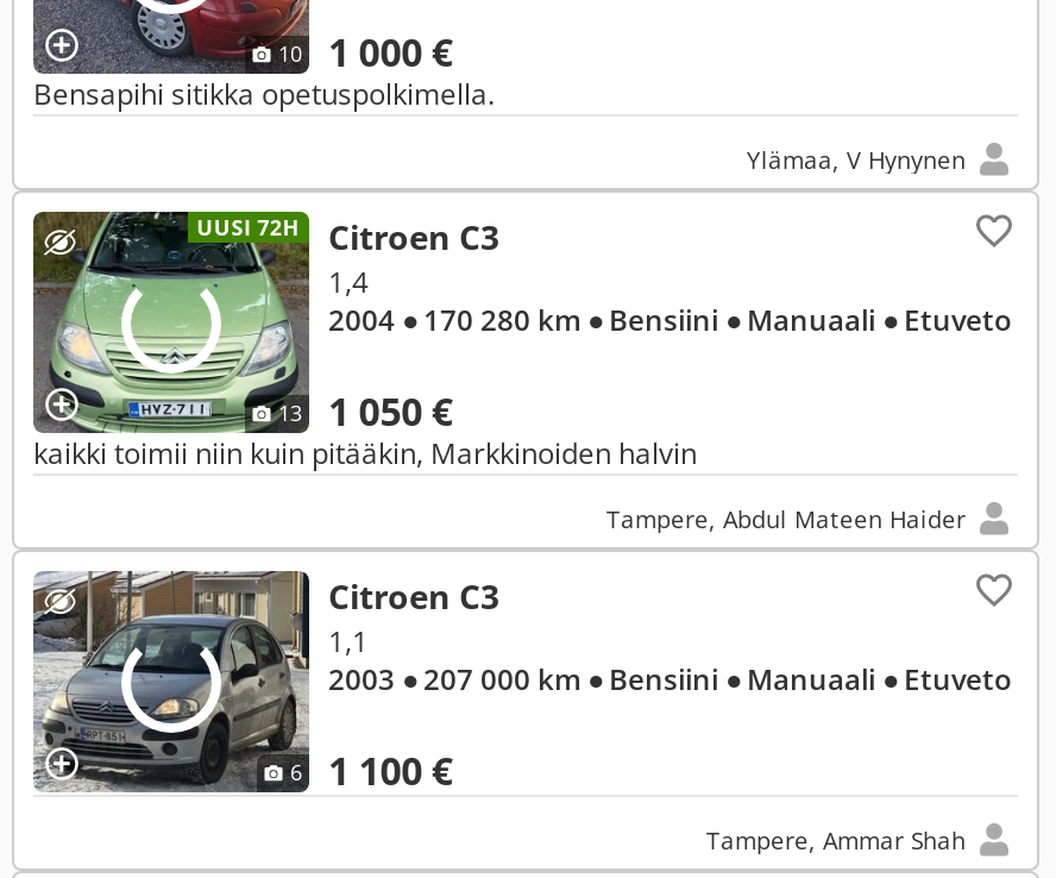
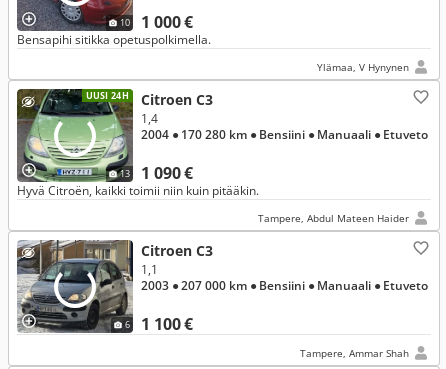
[196,212,499,259] UUSI 72H Citroen C3 -> [86,89,213,109] UUSI 24H Citroen C3
[278,385,453,438] 13 1 050 € -> [120,162,193,184] 13 1 090 €
[33,433,697,474] kaikki toimii niin kuin pitääkin, Markkinoiden halvin -> [17,182,259,199] Hyvä Citroën, kaikki toimii niin kuin pitääkin.

